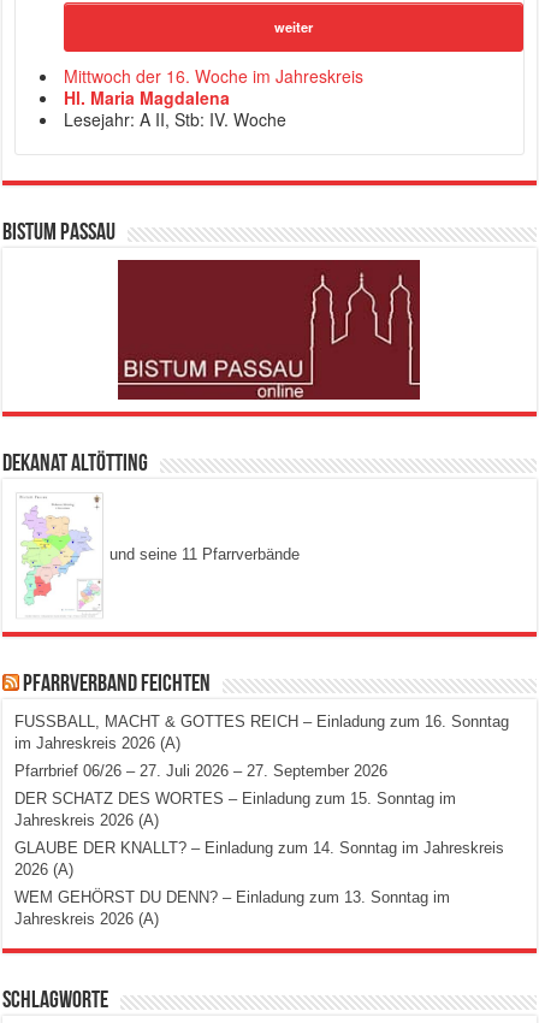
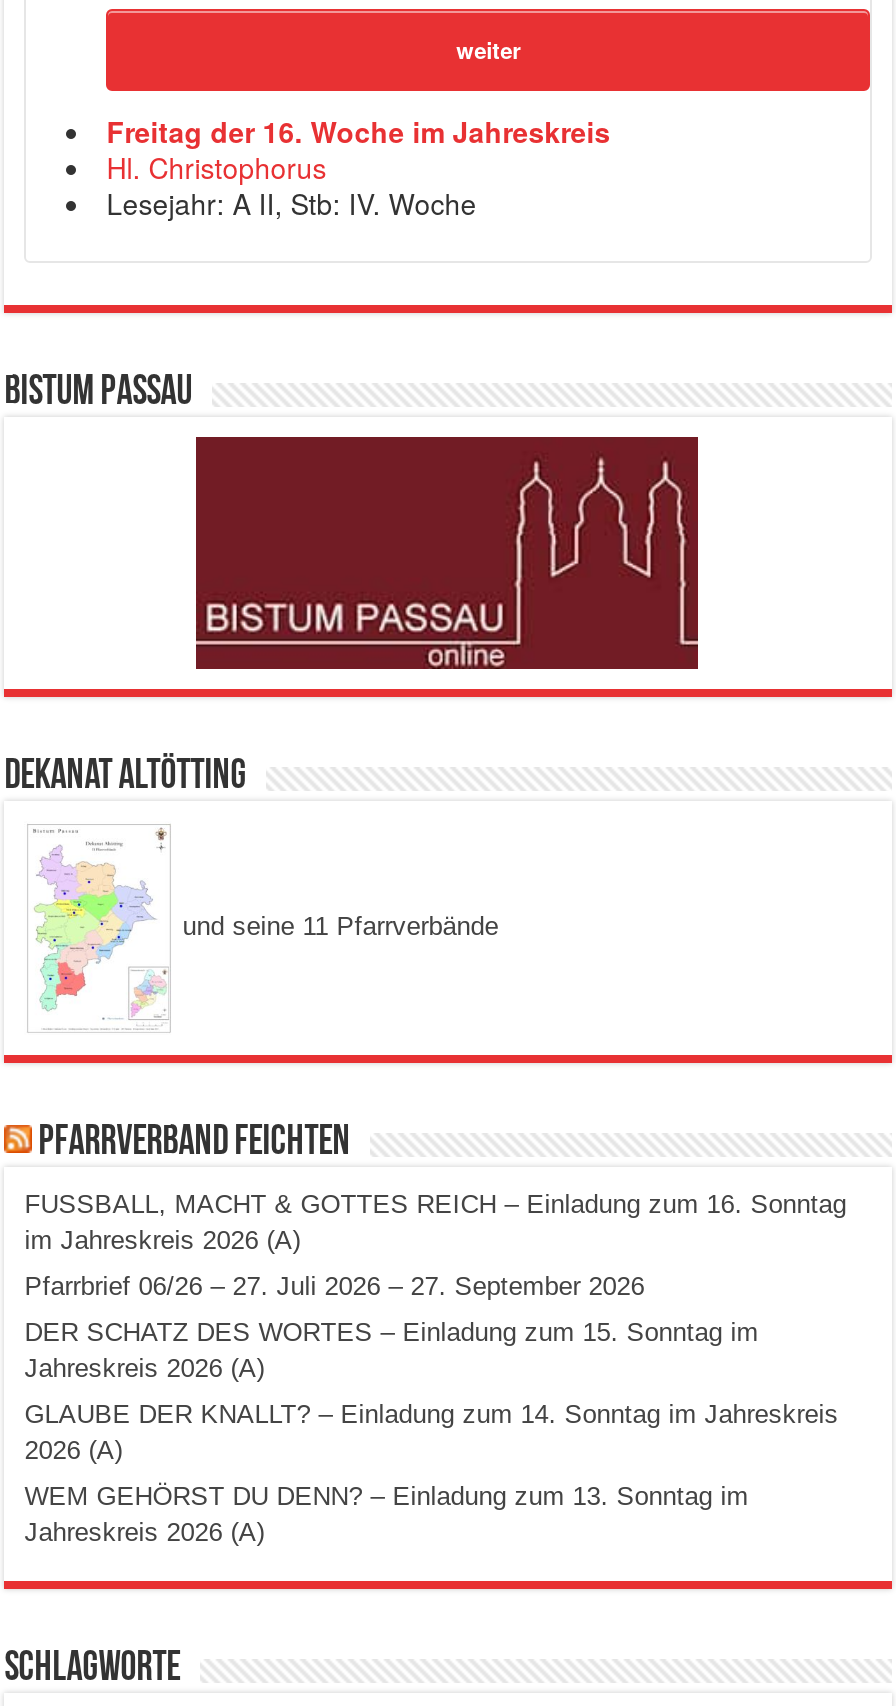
[64,64,364,110] Mittwoch der 16. Woche im Jahreskreis | Hl. Maria Magdalena -> [106,111,610,187] Freitag der 16. Woche im Jahreskreis | Hl. Christophorus

